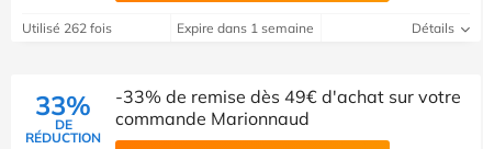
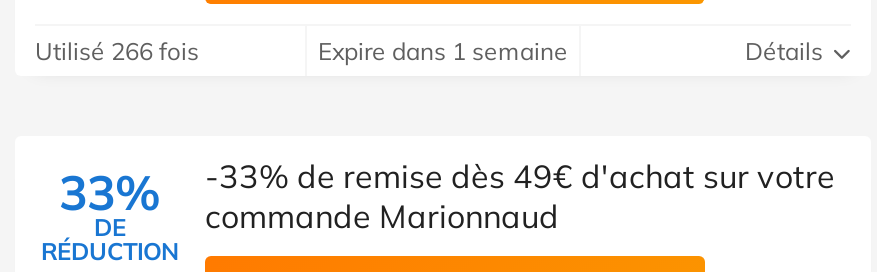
[22,20,112,36] Utilisé 262 fois -> [35,36,199,66] Utilisé 266 fois

